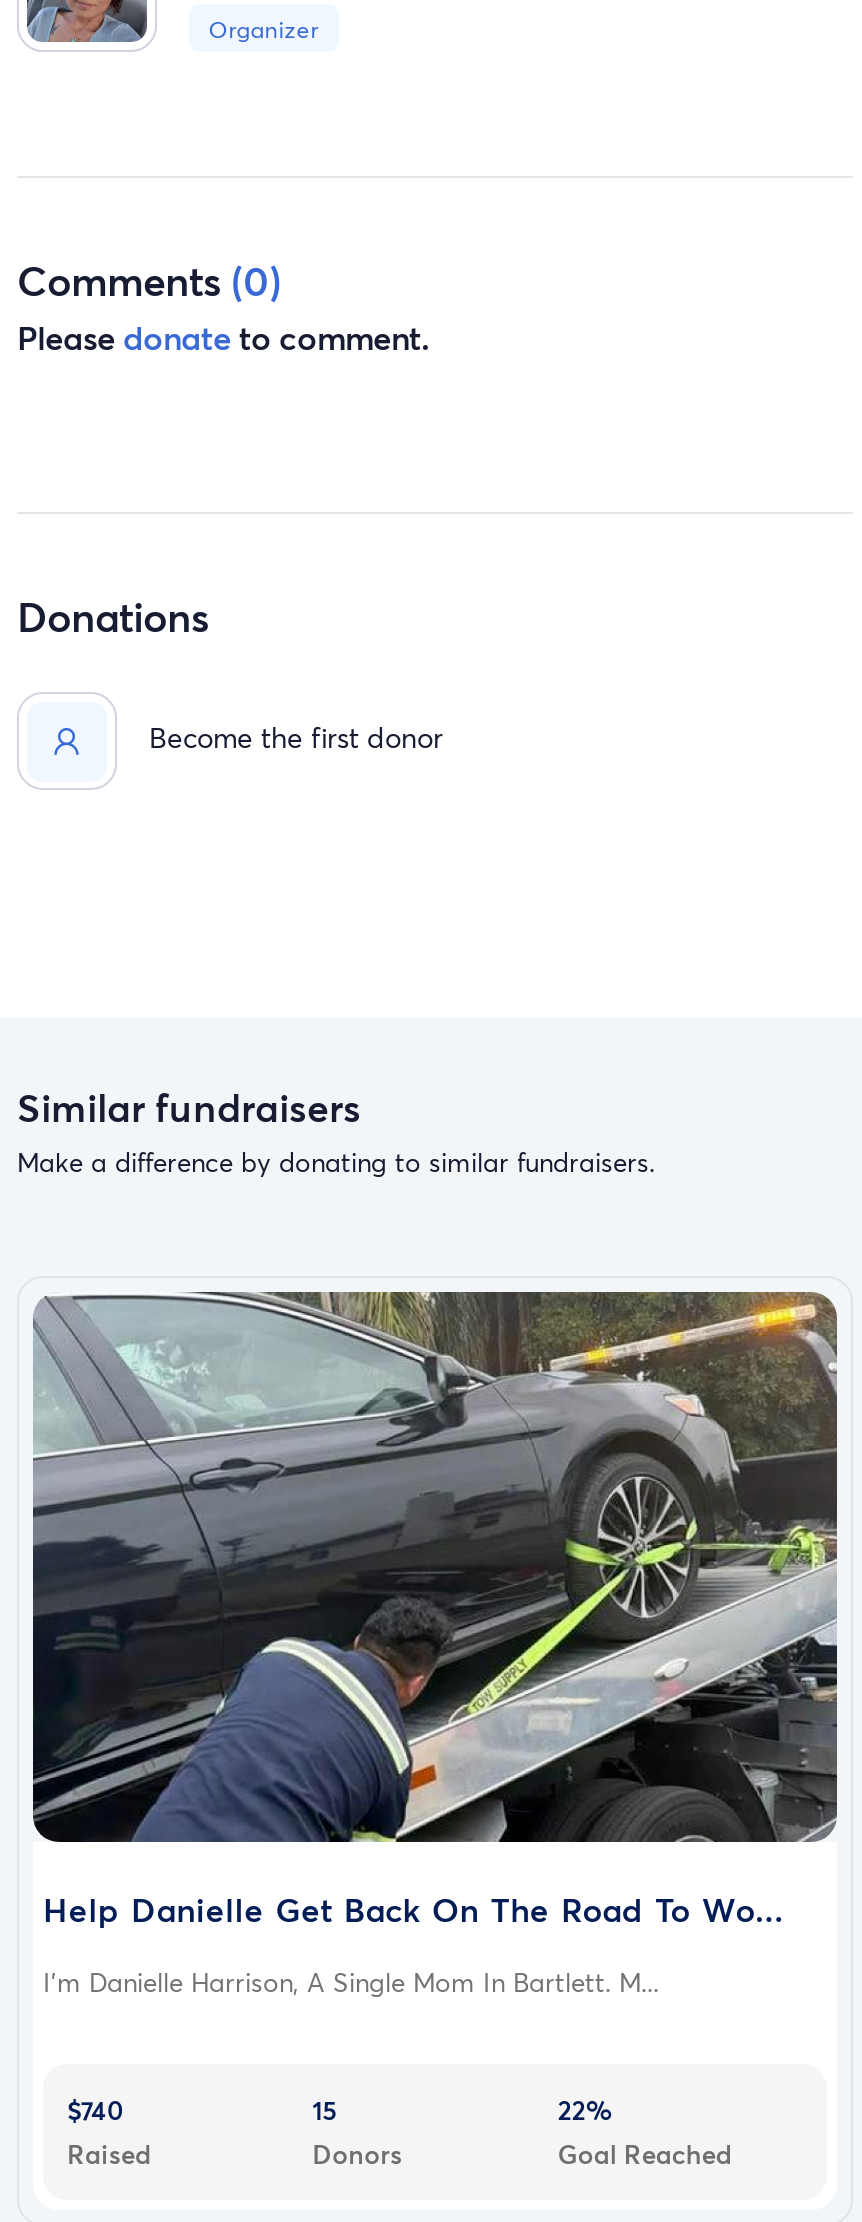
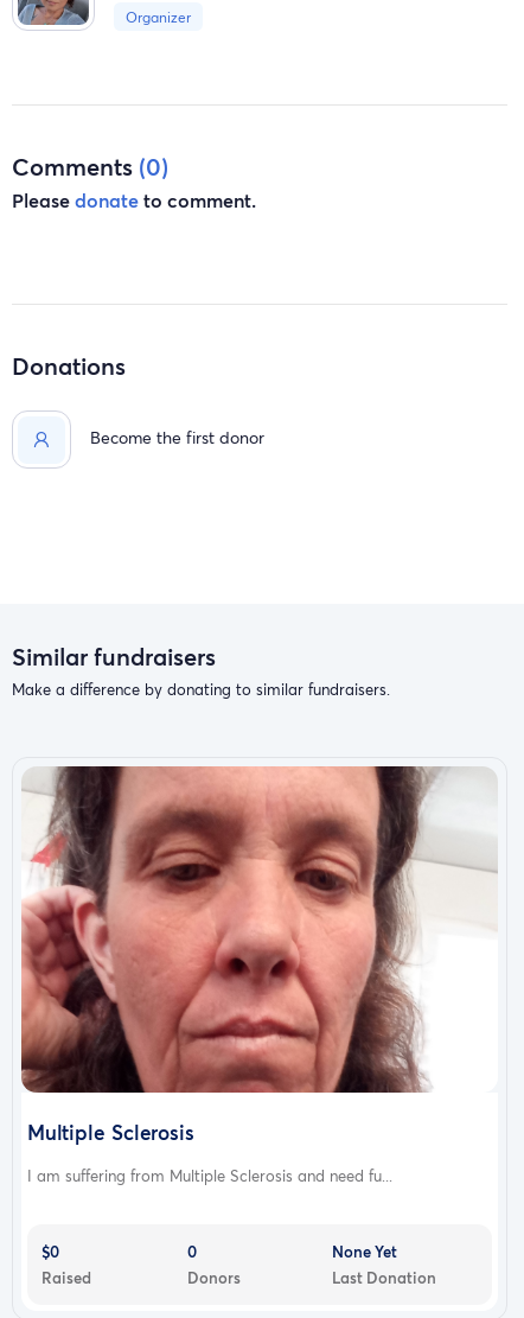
[31,1290,839,1931] [image] | Help Danielle Get Back On The Road To Wo... -> [20,765,498,1146] [image] | Multiple Sclerosis
[43,1963,659,1999] I’m Danielle Harrison, A Single Mom In Bartlett. M... -> [27,1165,392,1186] I am suffering from Multiple Sclerosis and need fu...
[67,2091,123,2127] $740 -> [41,1241,59,1262] $0
[312,2091,336,2127] 15 -> [187,1241,196,1262] 0
[558,2091,732,2171] 22% | Goal Reached -> [332,1241,437,1288] None Yet | Last Donation

